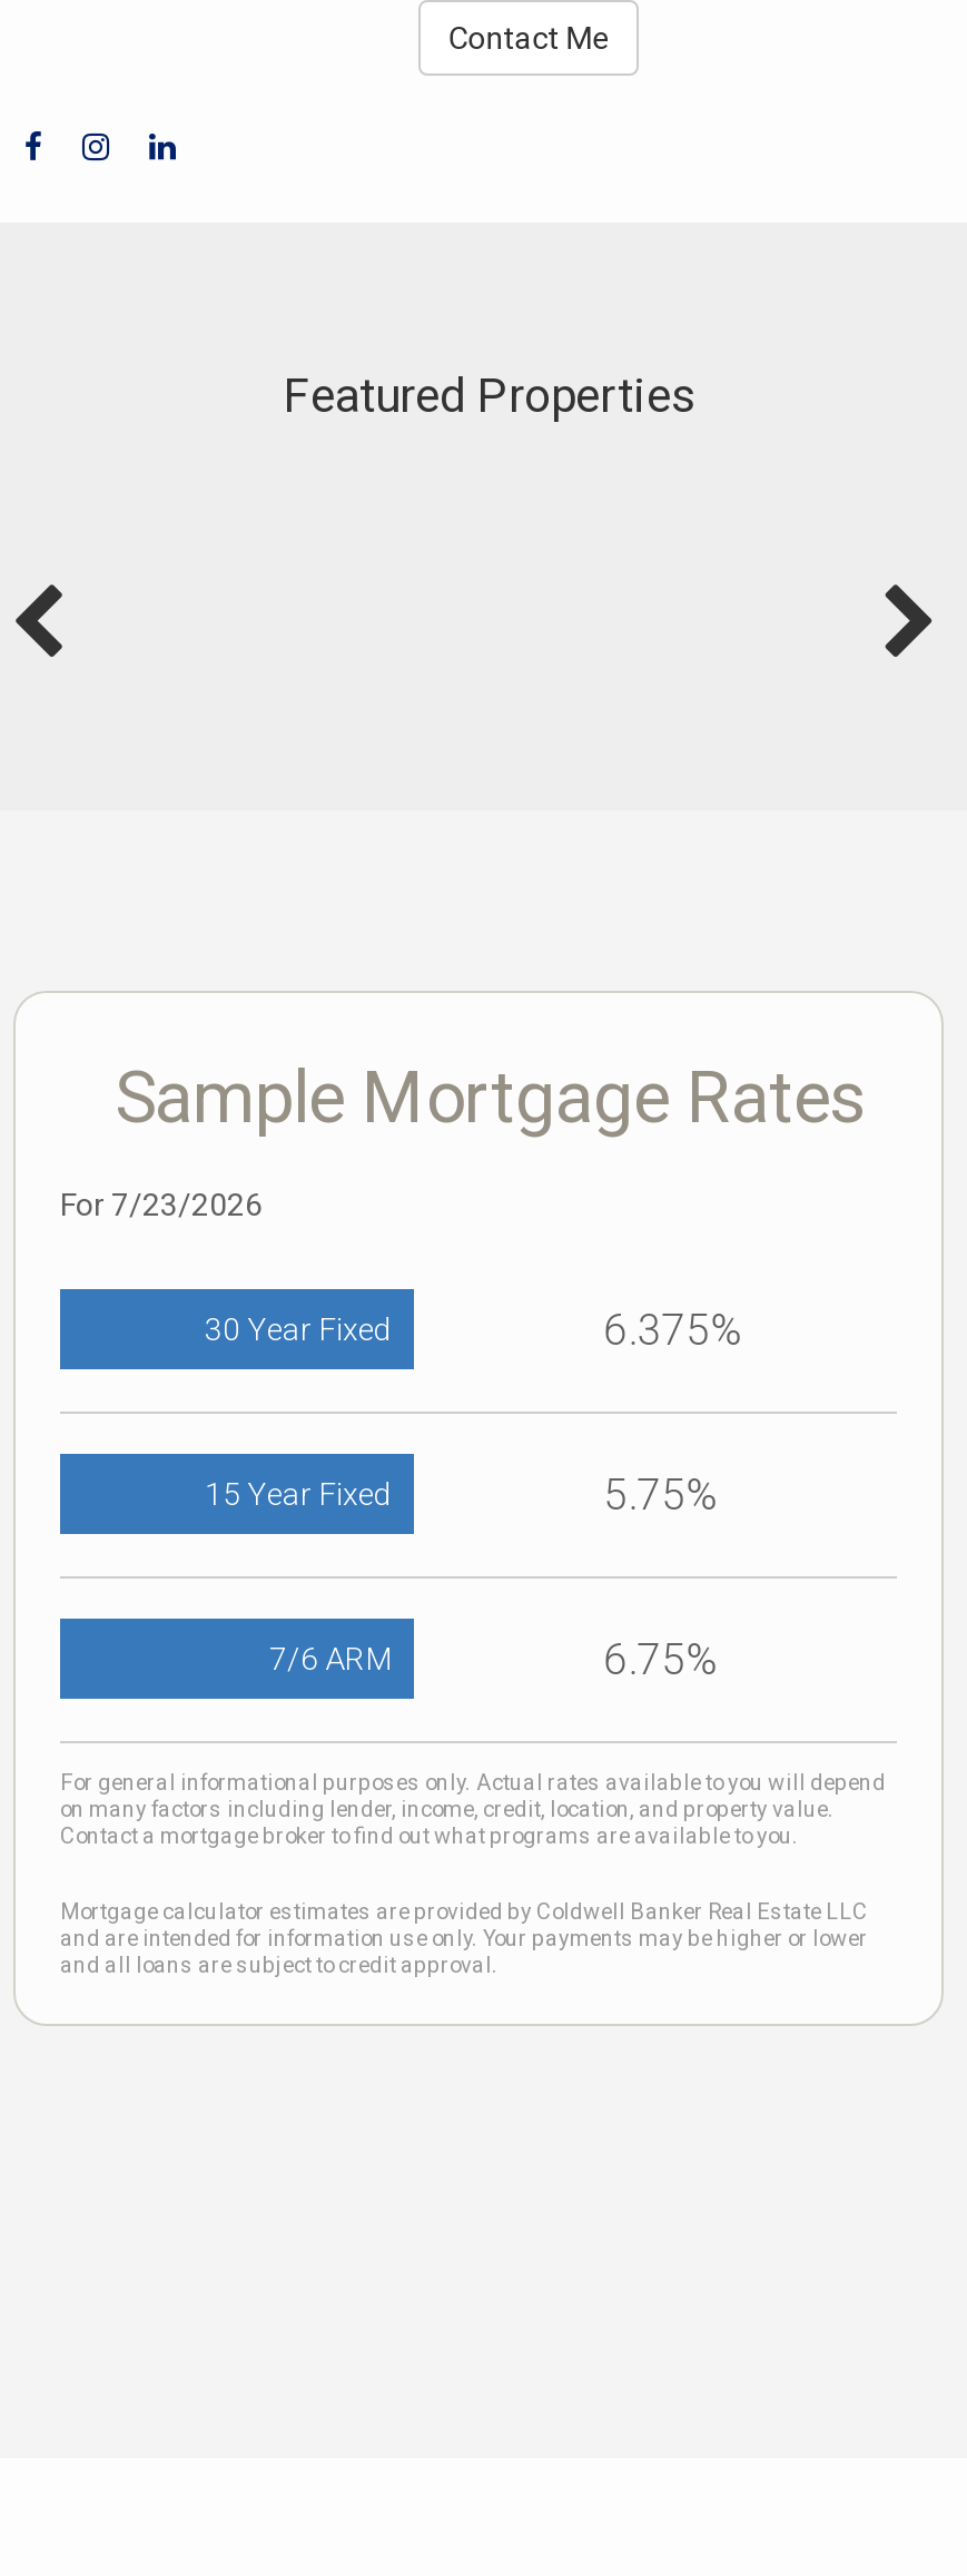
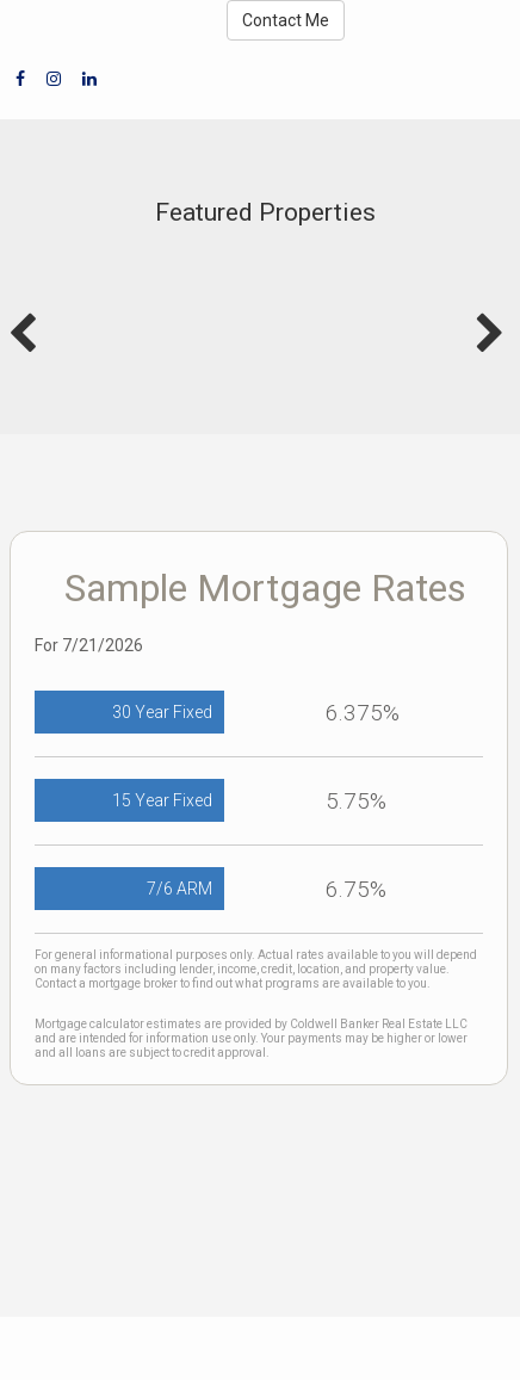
[60,1187,263,1222] For 7/23/2026 -> [35,636,143,655] For 7/21/2026

